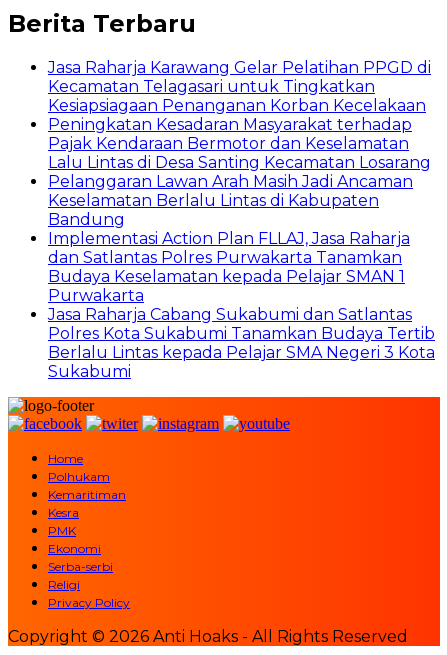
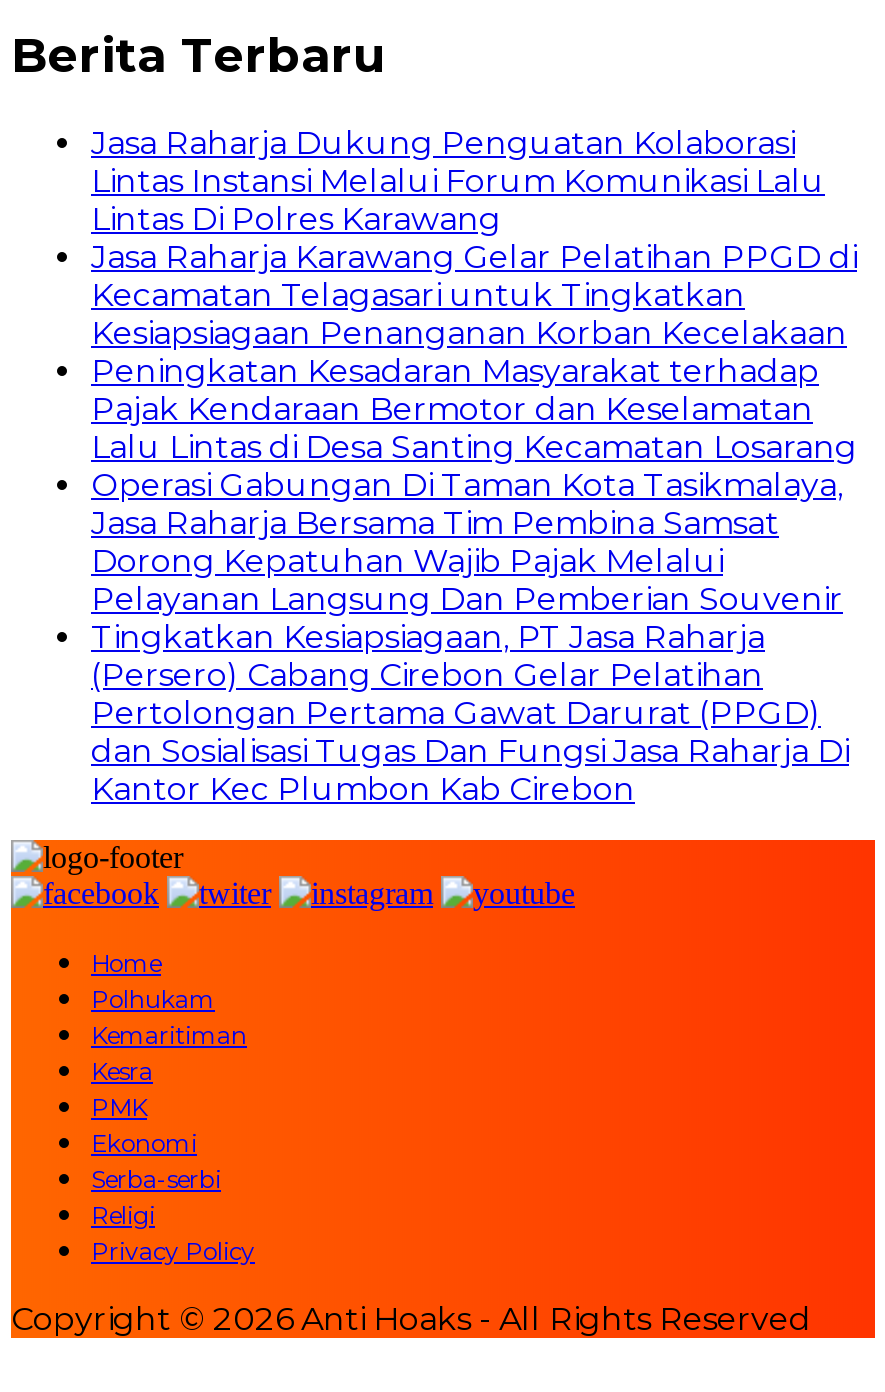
none -> [91,123,825,237] Jasa Raharja Dukung Penguatan Kolaborasi | Lintas Instansi Melalui Forum Komunikasi Lalu | Lintas Di Polres Karawang
moved [48,57,431,171] -> [91,237,857,465]: Jasa Raharja Karawang Gelar Pelatihan PPGD di | Kecamatan Telagasari untuk Tingkatkan | Kesiapsiagaan Penanganan Korban Kecelakaan | Peningkatan Kesadaran Masyarakat terhadap | Pajak Kendaraan Bermotor dan Keselamatan | Lalu Lintas di Desa Santing Kecamatan Losarang
[48,171,435,380] Pelanggaran Lawan Arah Masih Jadi Ancaman | Keselamatan Berlalu Lintas di Kabupaten | Bandung | Implementasi Action Plan FLLAJ, Jasa Raharja | dan Satlantas Polres Purwakarta Tanamkan | Budaya Keselamatan kepada Pelajar SMAN 1 | Purwakarta | Jasa Raharja Cabang Sukabumi dan Satlantas | Polres Kota Sukabumi Tanamkan Budaya Tertib | Berlalu Lintas kepada Pelajar SMA Negeri 3 Kota | Sukabumi -> [91,465,849,807] Operasi Gabungan Di Taman Kota Tasikmalaya, | Jasa Raharja Bersama Tim Pembina Samsat | Dorong Kepatuhan Wajib Pajak Melalui | Pelayanan Langsung Dan Pemberian Souvenir | Tingkatkan Kesiapsiagaan, PT Jasa Raharja | (Persero) Cabang Cirebon Gelar Pelatihan | Pertolongan Pertama Gawat Darurat (PPGD) | dan Sosialisasi Tugas Dan Fungsi Jasa Raharja Di | Kantor Kec Plumbon Kab Cirebon

